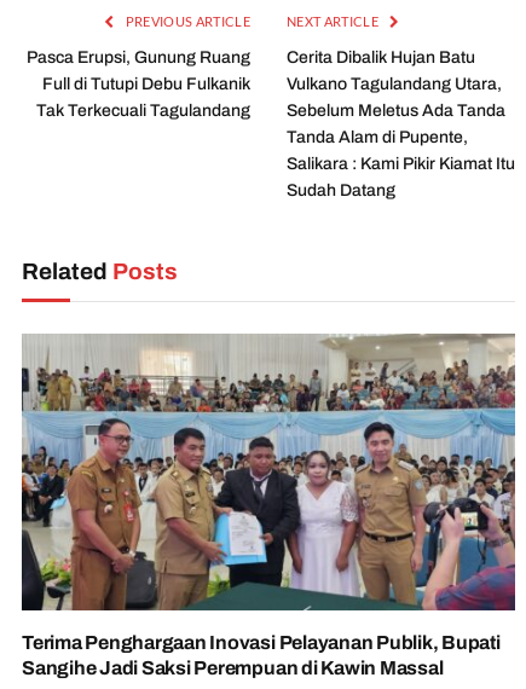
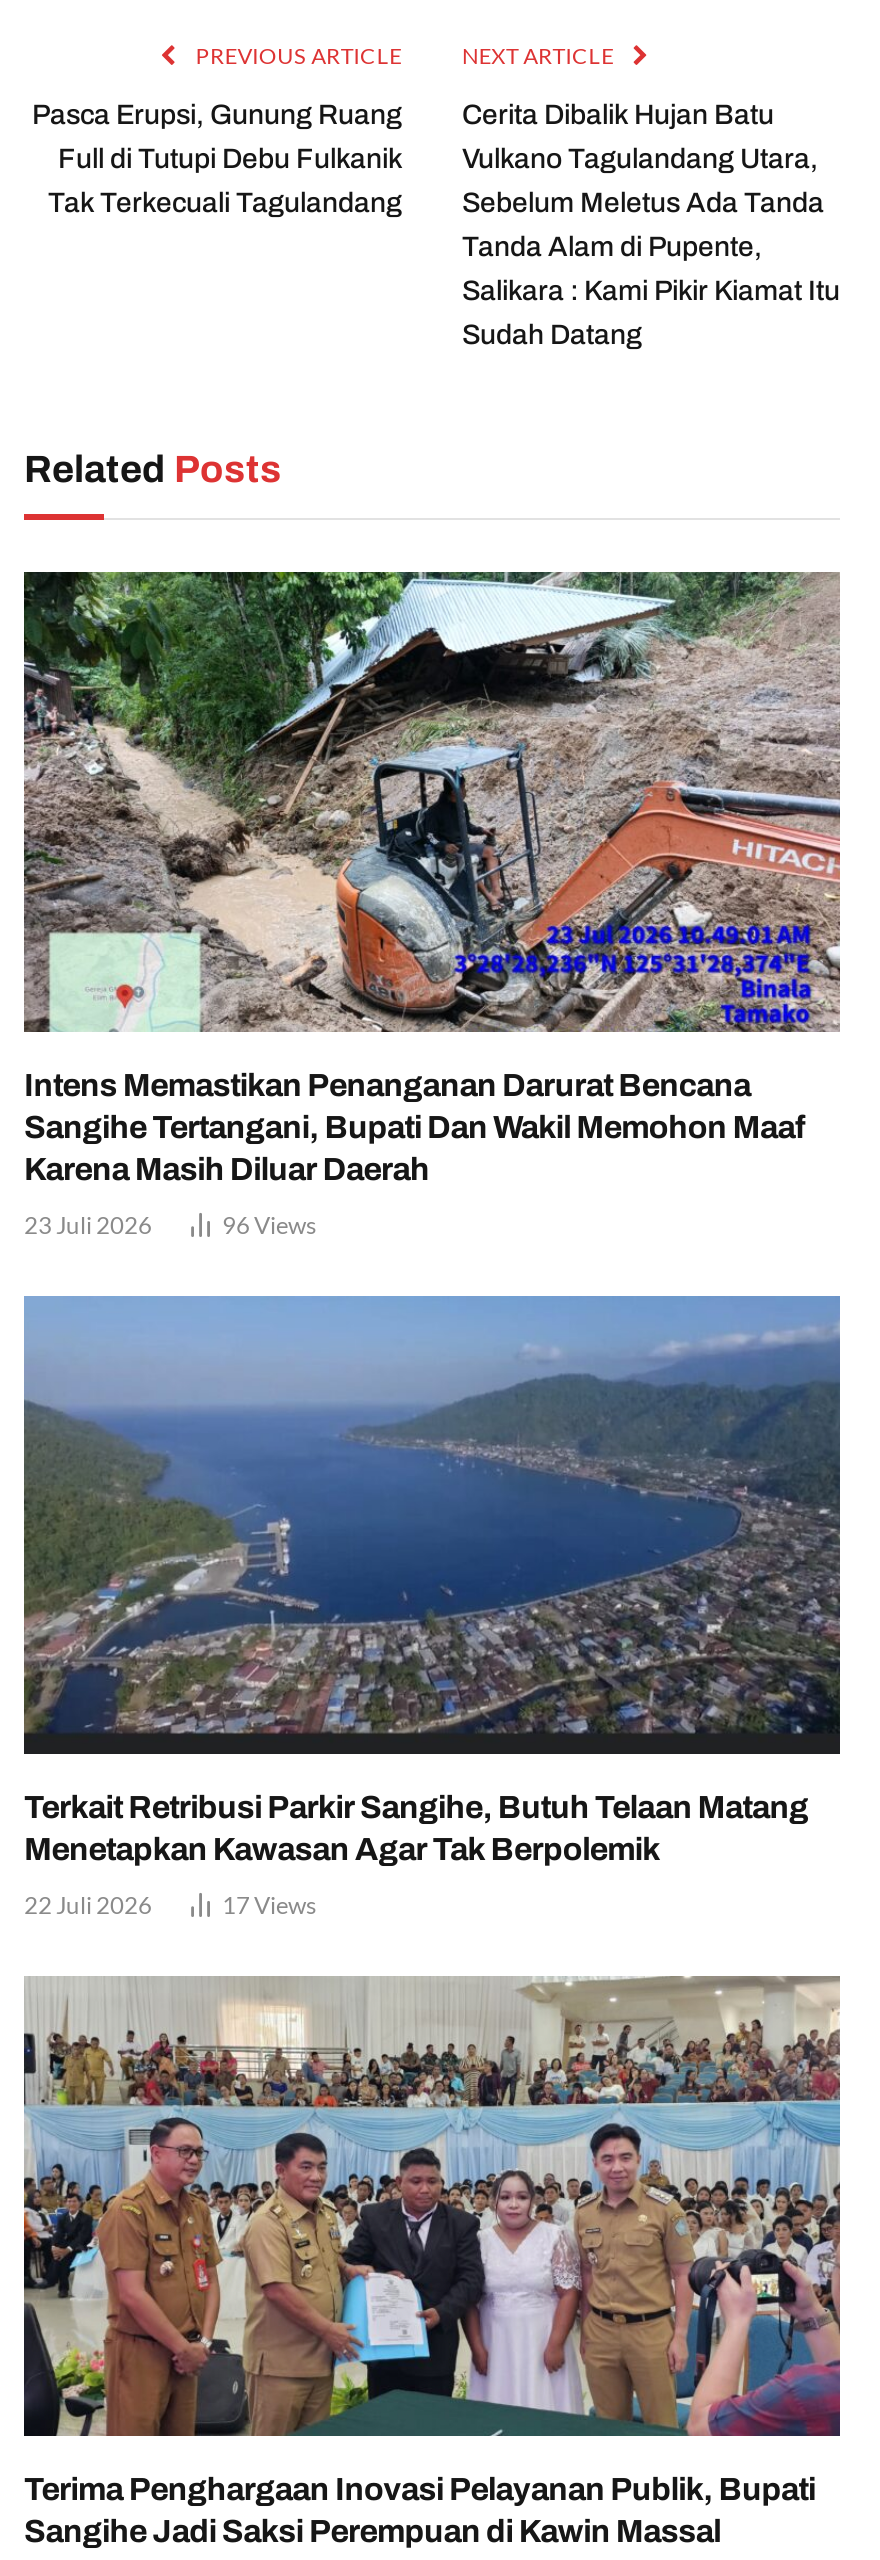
none -> [22,571,842,1240] [image] | Intens Memastikan Penanganan Darurat Bencana | Sangihe Tertangani, Bupati Dan Wakil Memohon Maaf | Karena Masih Diluar Daerah | 23 Juli 2026 | 96Views
none -> [22,1295,842,1921] [image] | Terkait Retribusi Parkir Sangihe, Butuh Telaan Matang | Menetapkan Kawasan Agar Tak Berpolemik | 22 Juli 2026 | 17Views

